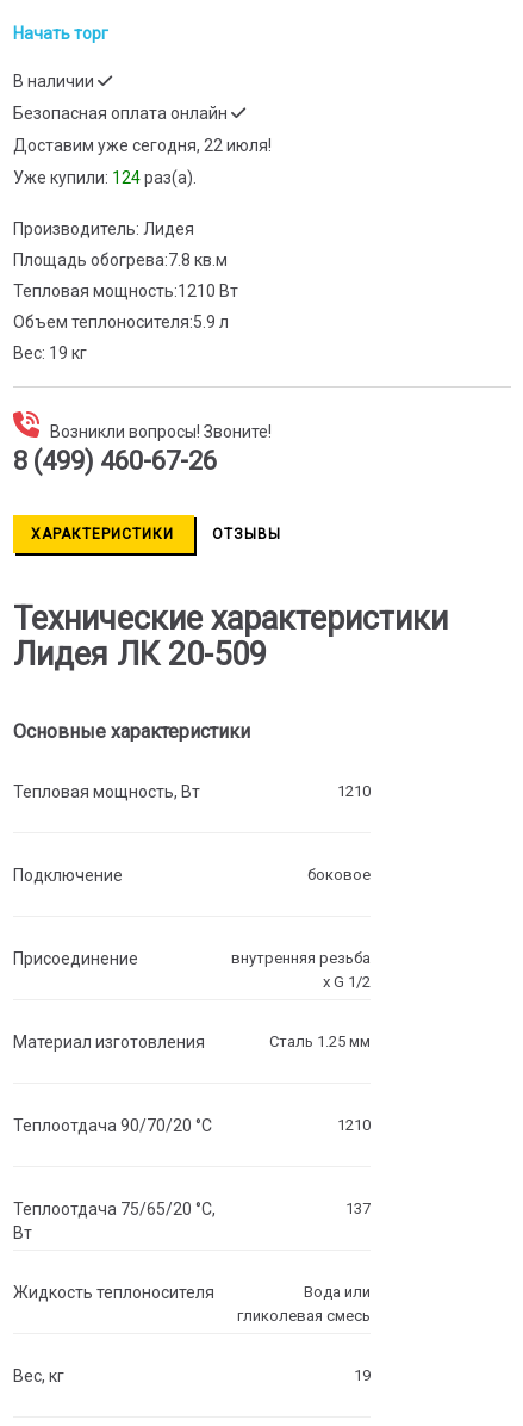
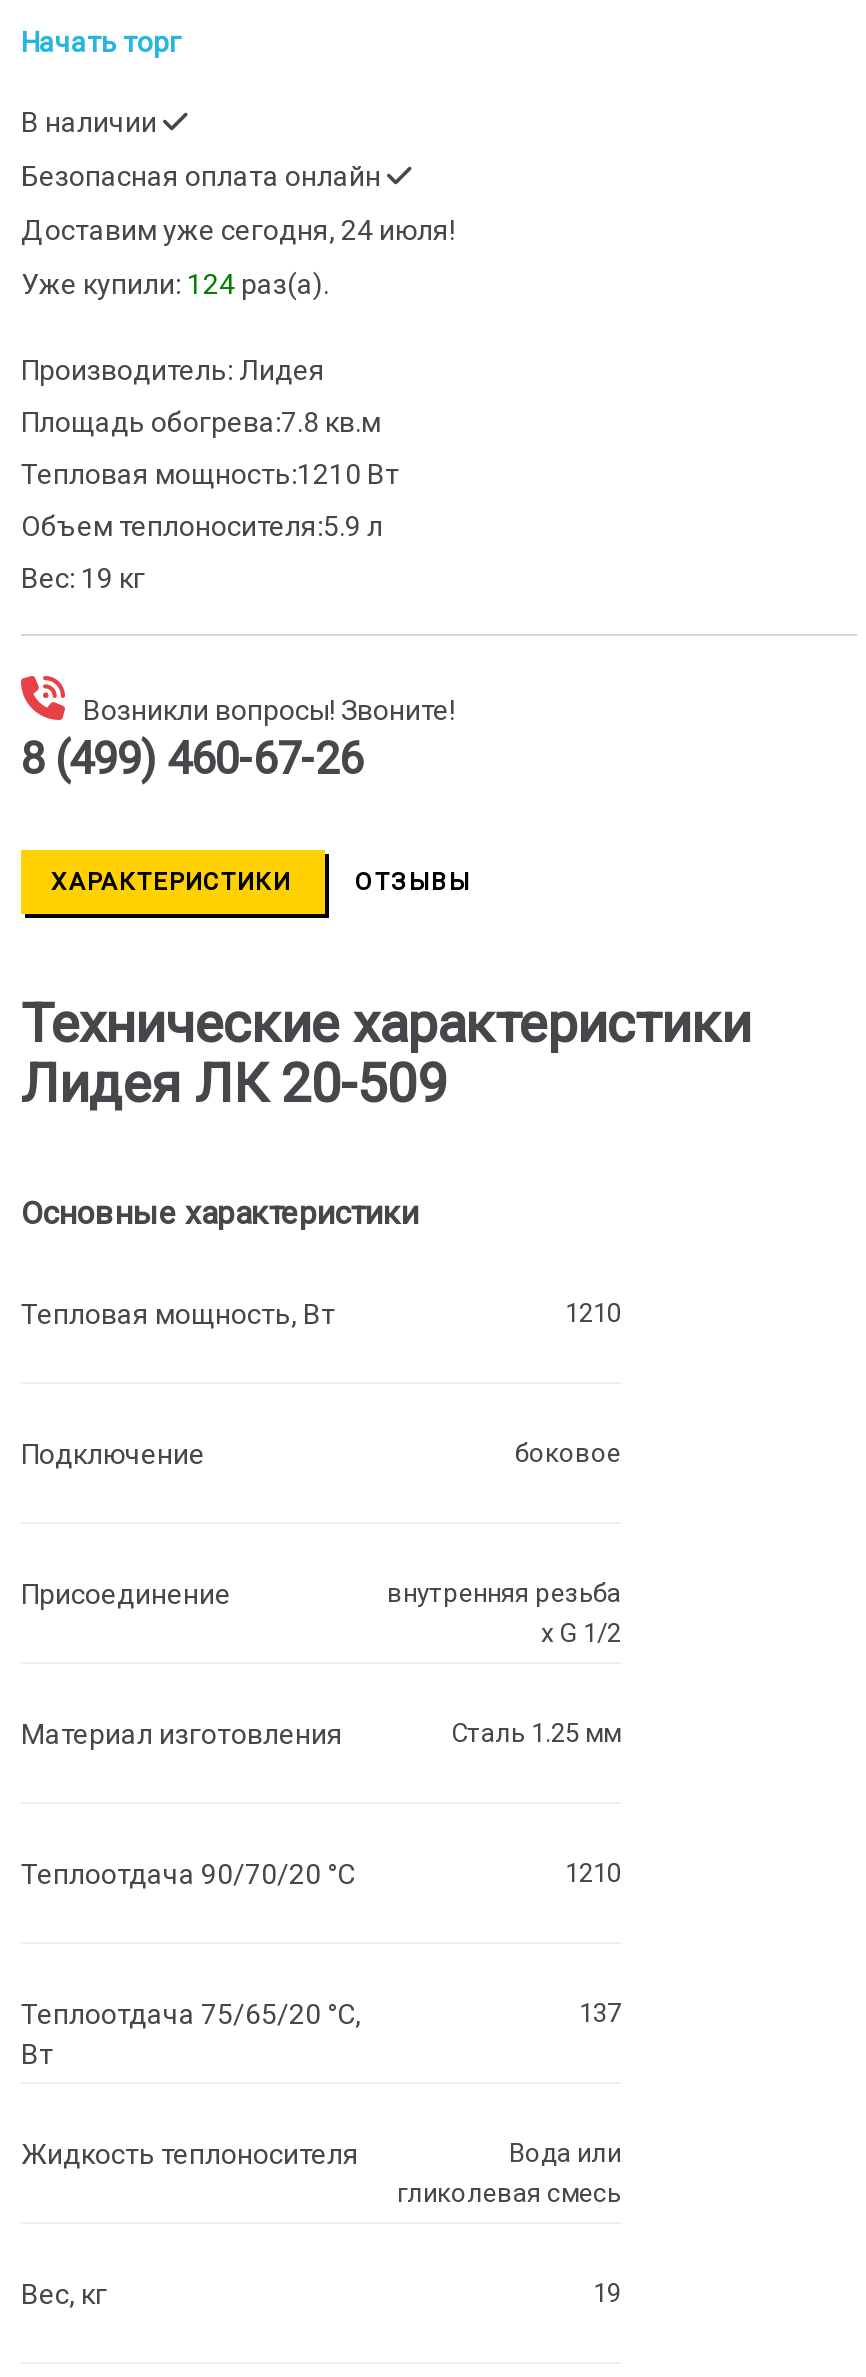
[13,136,272,155] Доставим уже сегодня, 22 июля! -> [21,214,455,246] Доставим уже сегодня, 24 июля!

